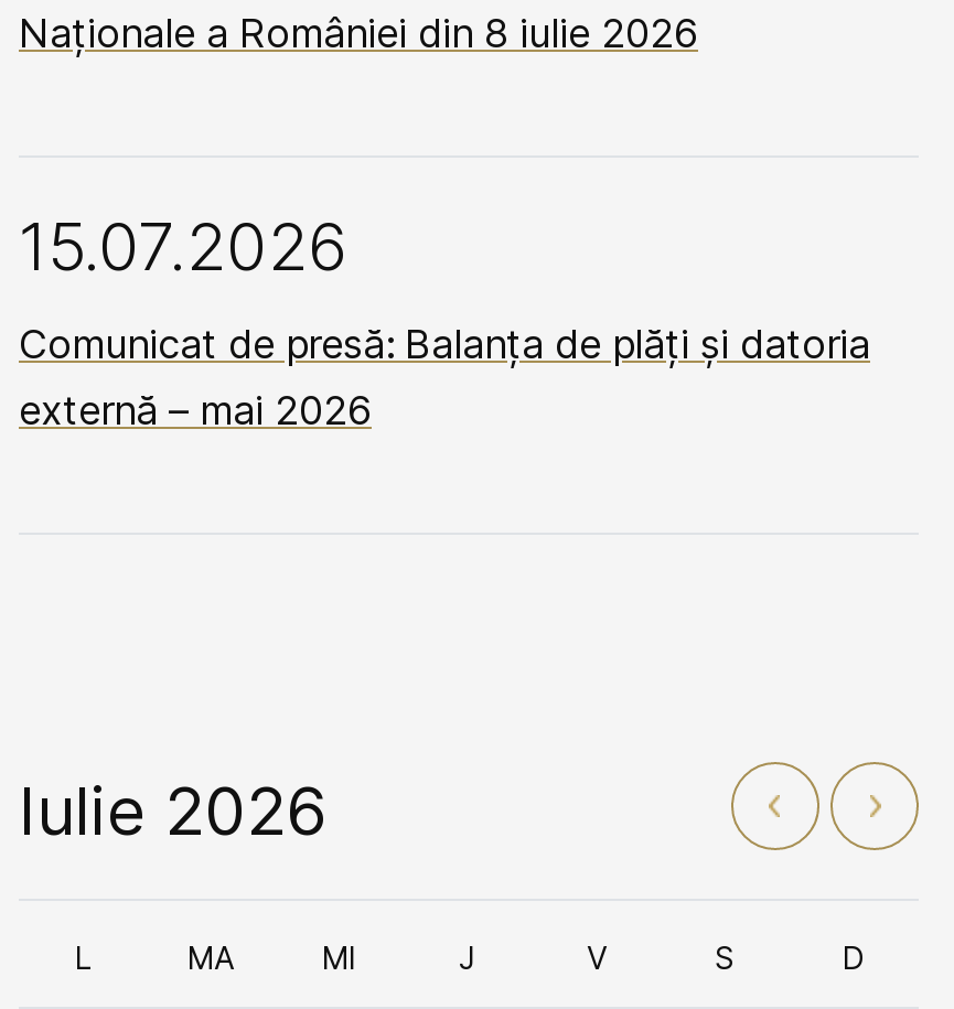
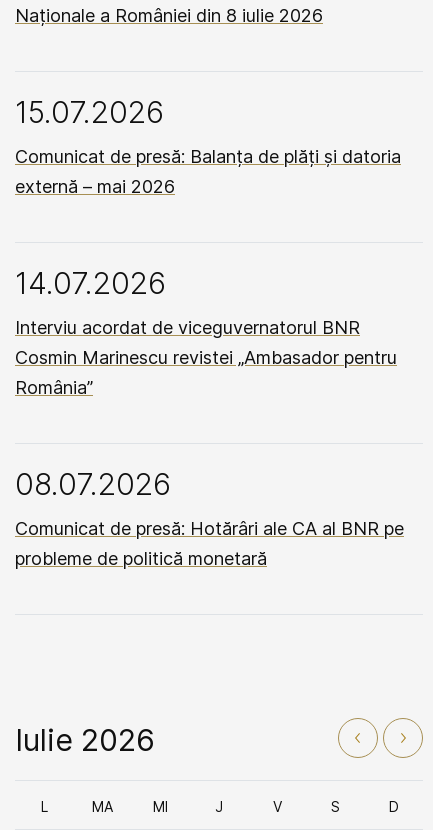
none -> [15,265,404,569] 14.07.2026 | Interviu acordat de viceguvernatorul BNR | Cosmin Marinescu revistei „Ambasador pentru | România” | 08.07.2026 | Comunicat de presă: Hotărâri ale CA al BNR pe | probleme de politică monetară

